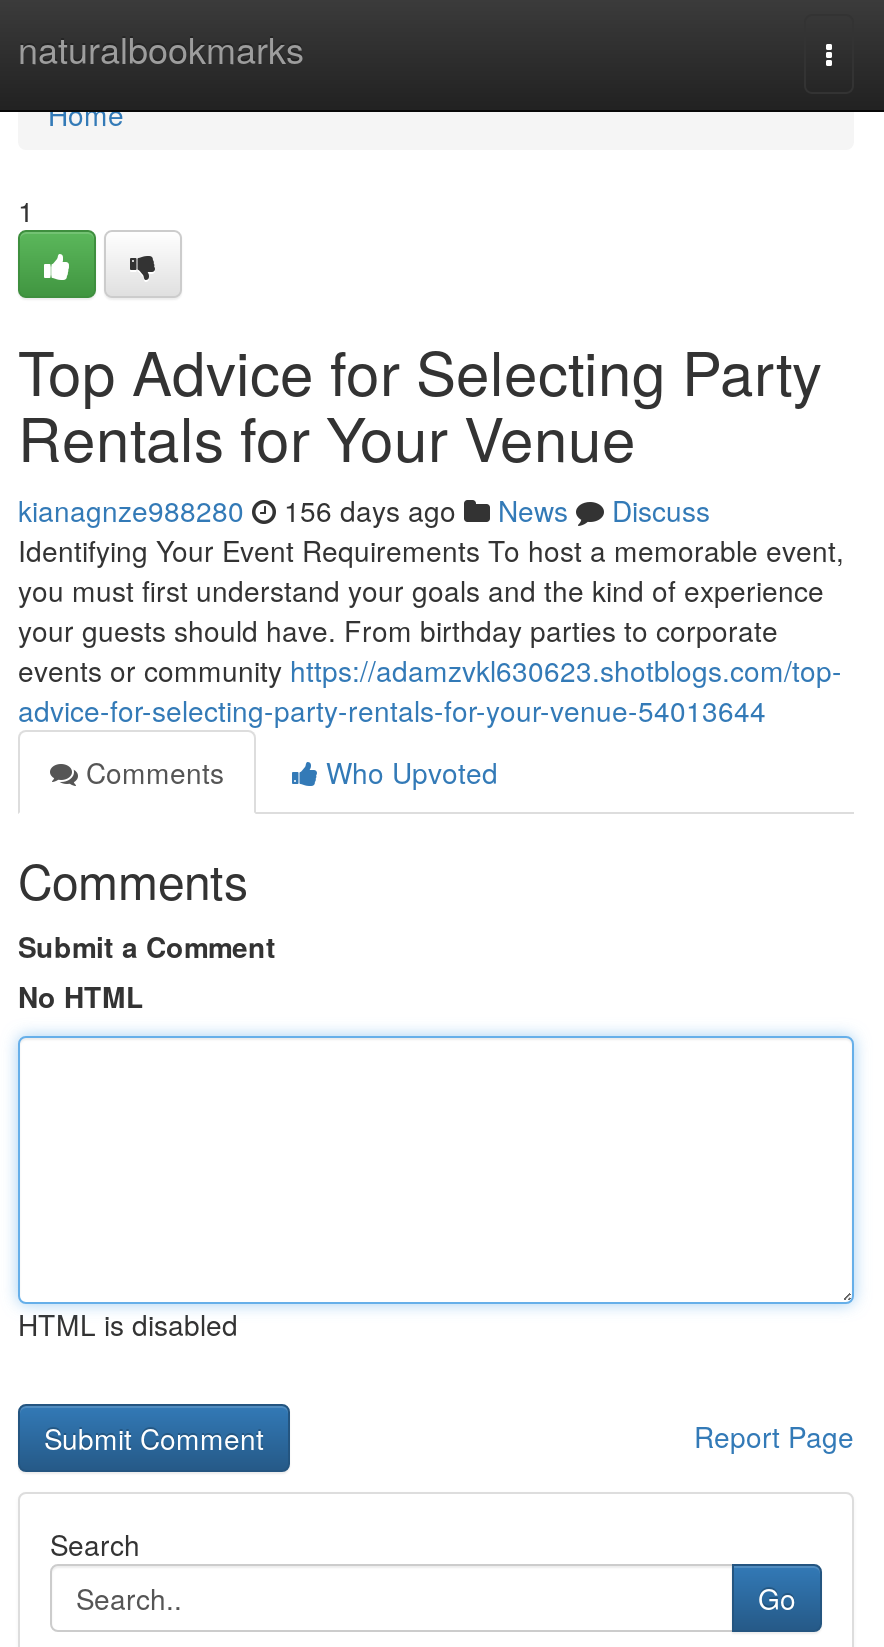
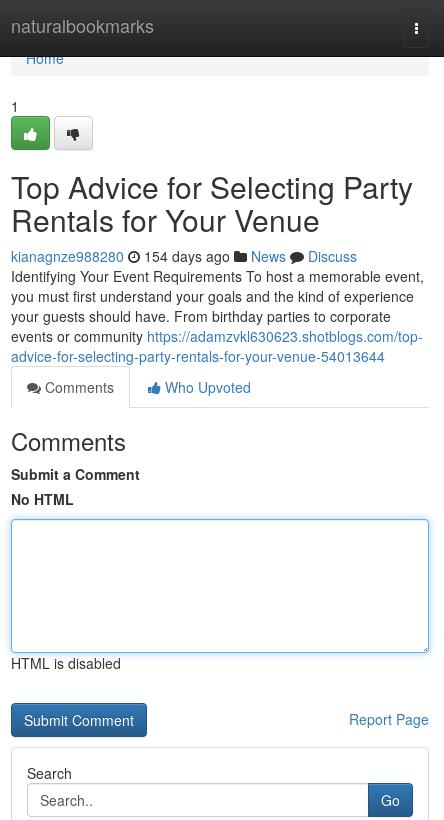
[18,490,710,530] kianagnze988280 156 days ago News Discuss -> [11,246,357,266] kianagnze988280 154 days ago News Discuss

